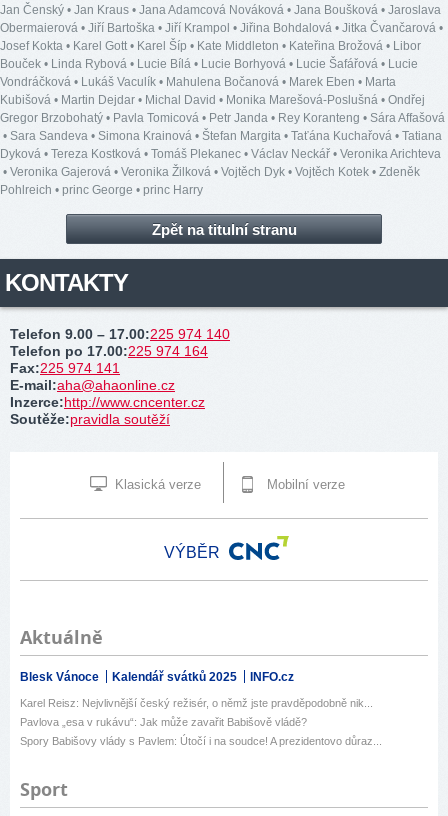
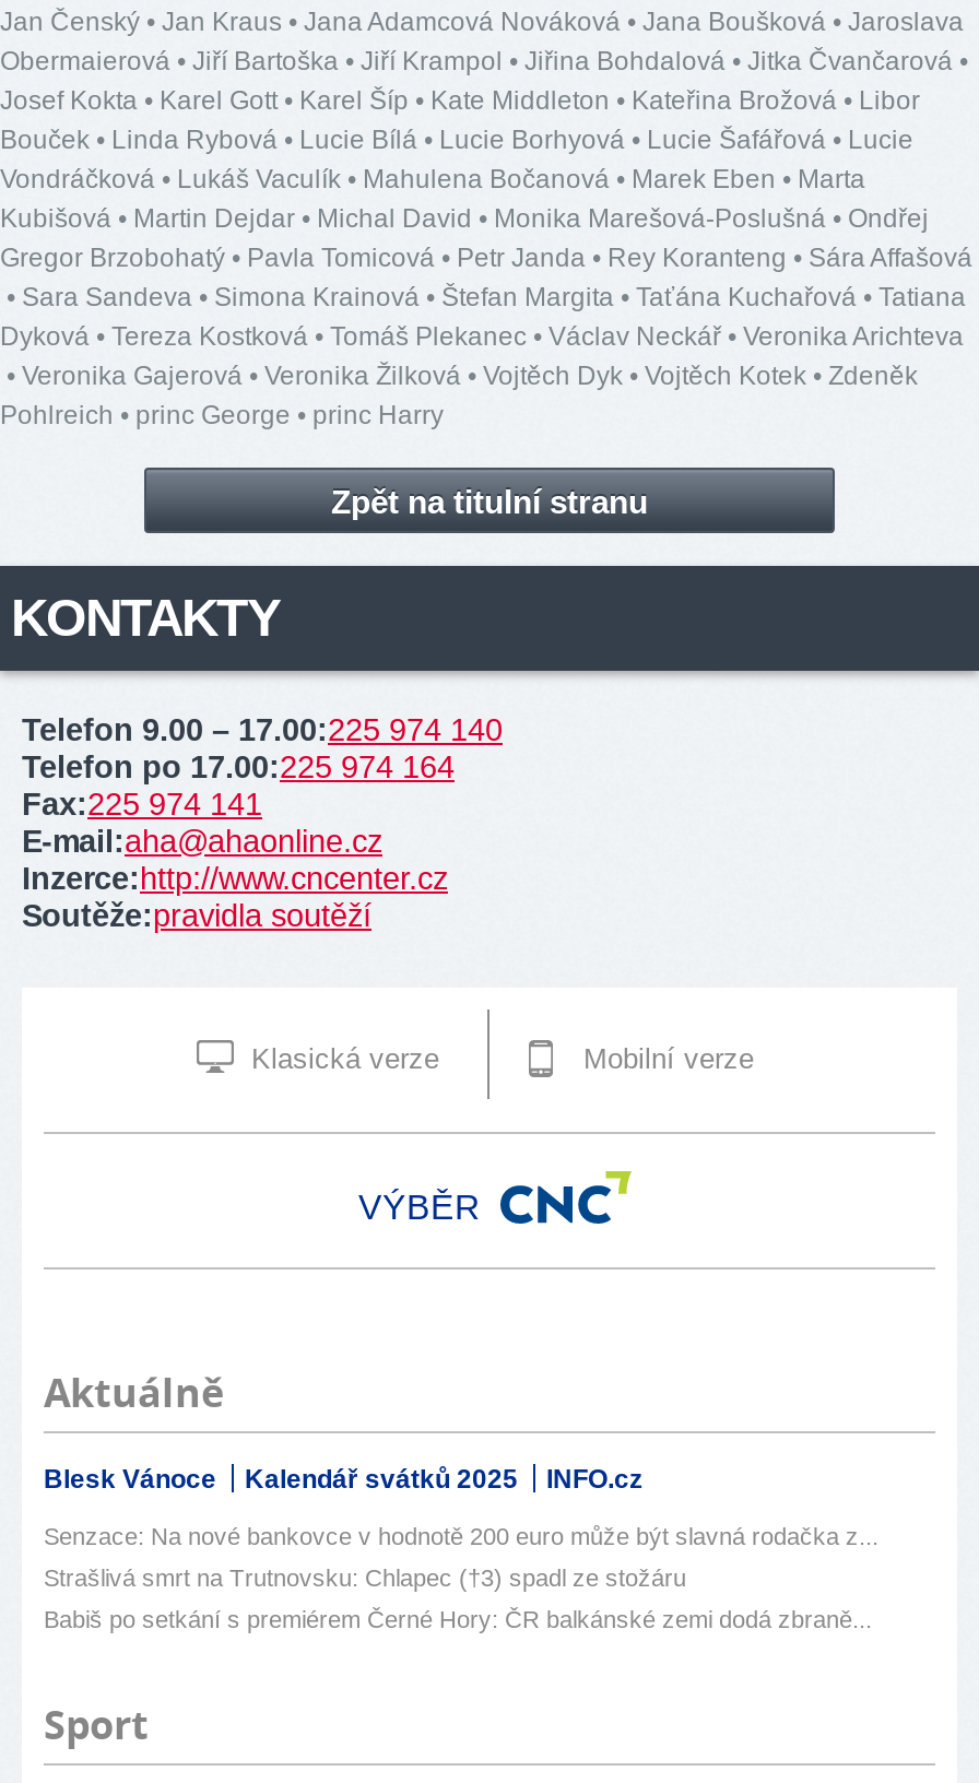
[20,697,373,709] Karel Reisz: Nejvlivnější český režisér, o němž jste pravděpodobně nik... -> [44,1524,878,1550] Senzace: Na nové bankovce v hodnotě 200 euro může být slavná rodačka z...
[20,716,307,728] Pavlova „esa v rukávu“: Jak může zavařit Babišově vládě? -> [44,1565,686,1591] Strašlivá smrt na Trutnovsku: Chlapec (†3) spadl ze stožáru
[20,735,382,747] Spory Babišovy vlády s Pavlem: Útočí i na soudce! A prezidentovo důraz... -> [44,1607,872,1633] Babiš po setkání s premiérem Černé Hory: ČR balkánské zemi dodá zbraně...

